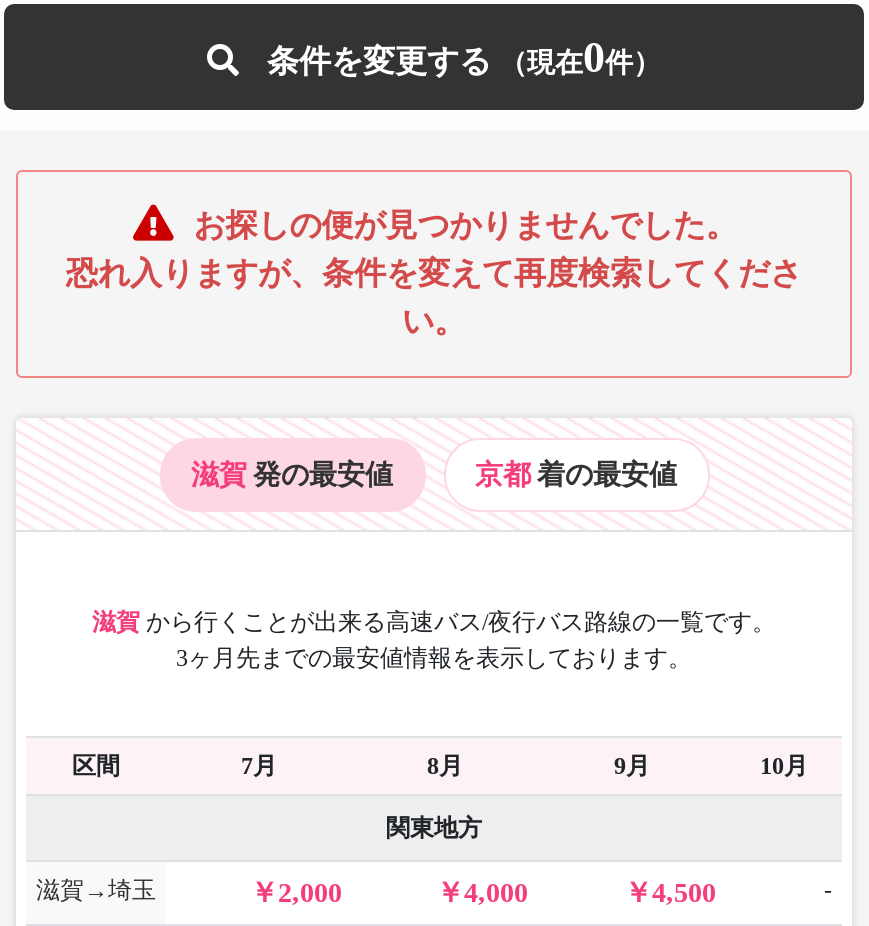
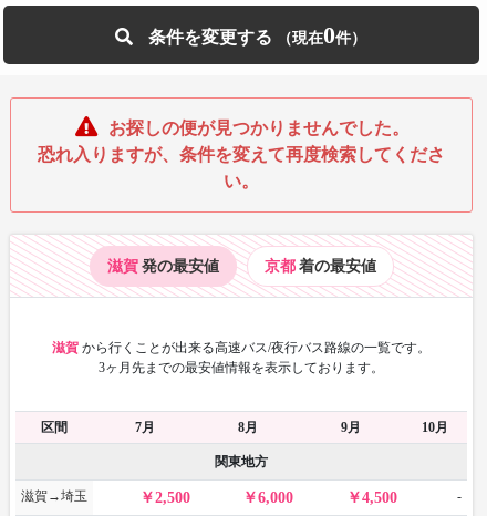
[278,878,342,908] 2,000 -> [155,489,190,506] 2,500
[464,878,528,908] 4,000 -> [258,489,293,506] 6,000

